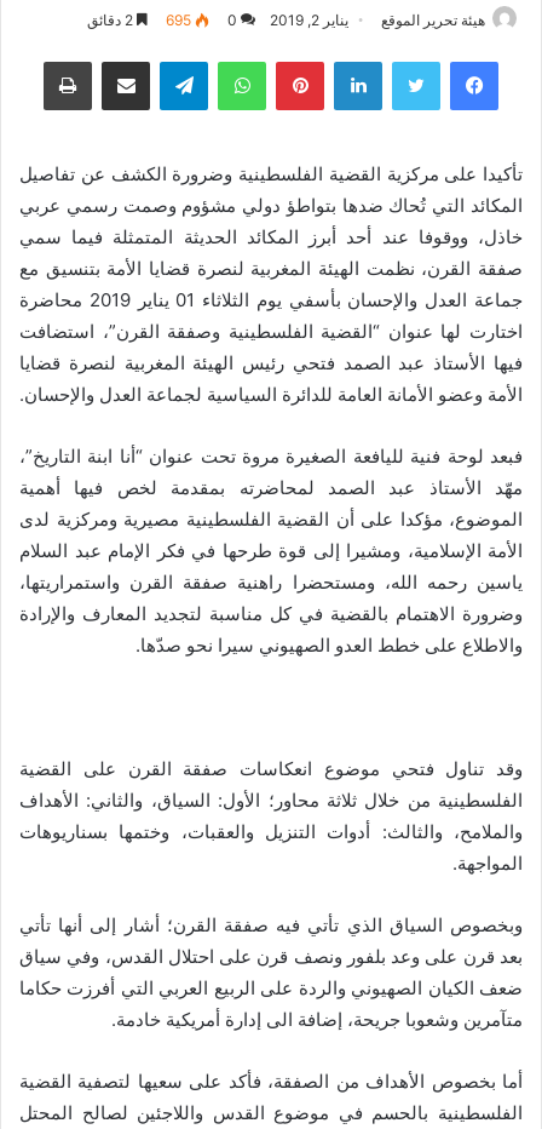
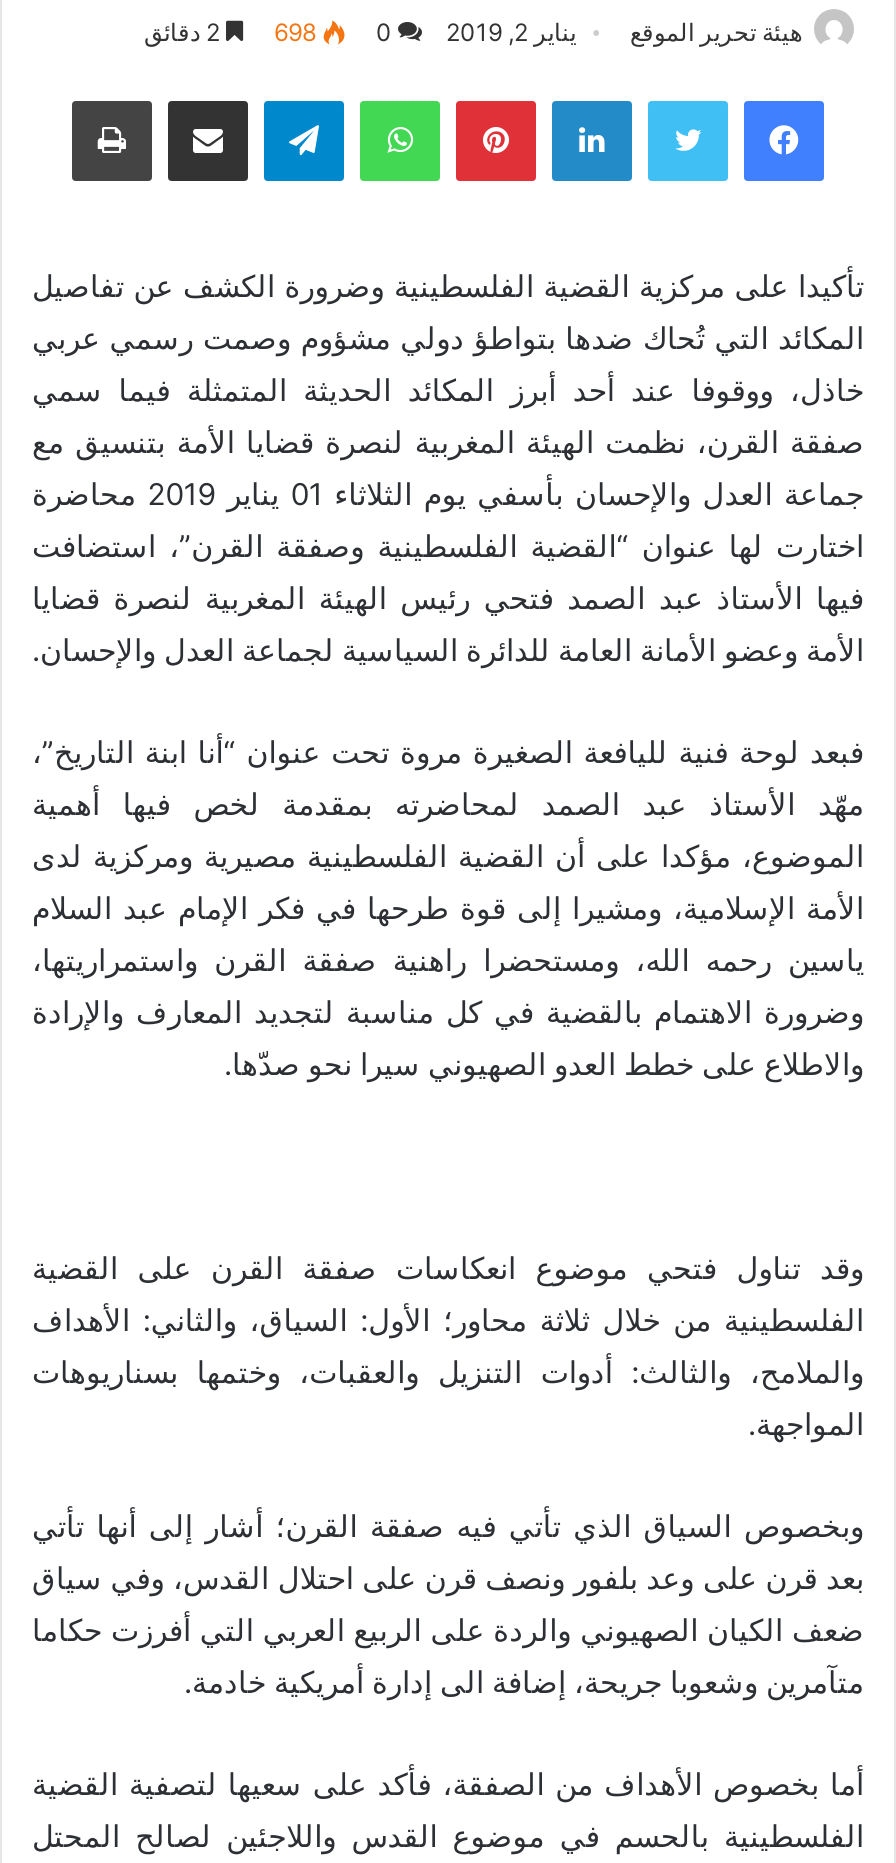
[166,11,191,29] 695 -> [274,17,316,47] 698

